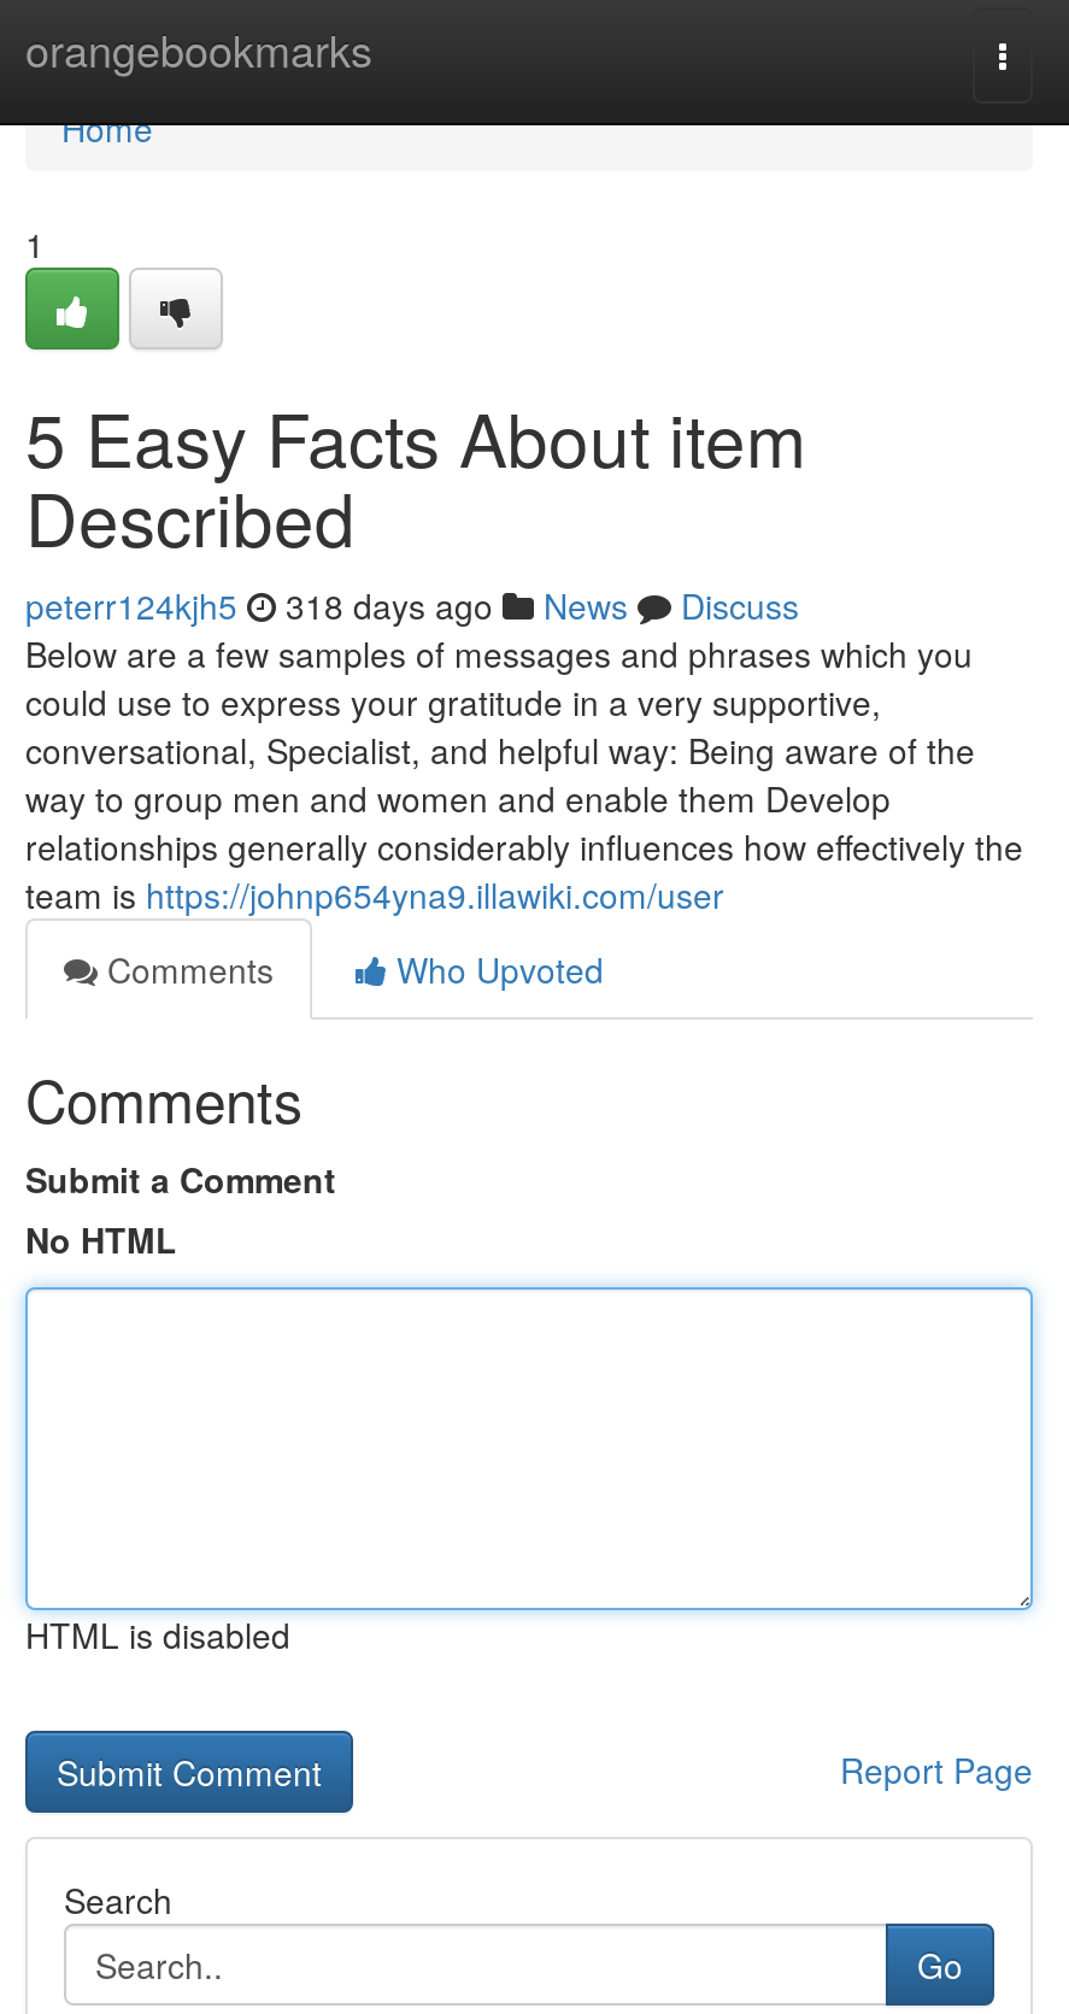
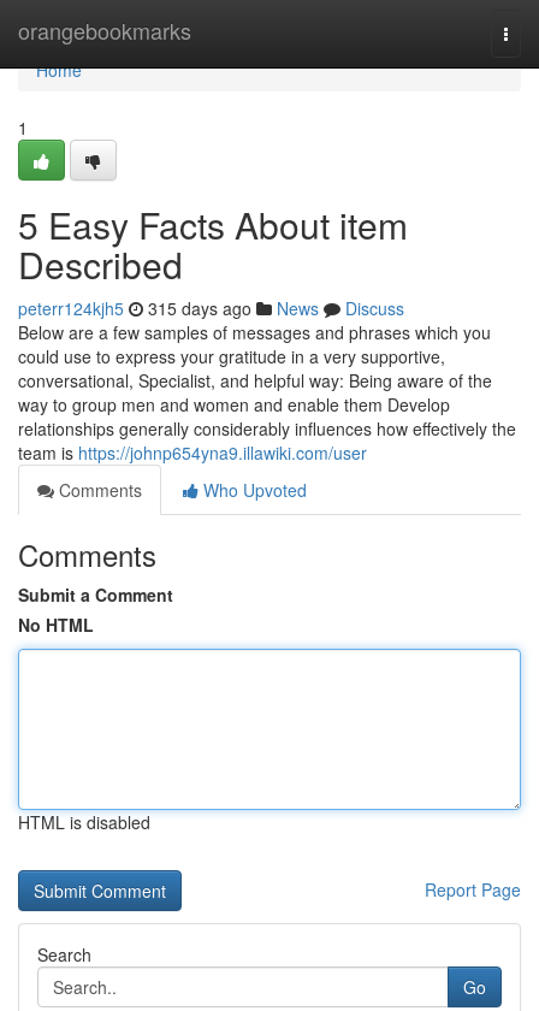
[25,581,799,629] peterr124kjh5 318 days ago News Discuss -> [18,296,404,320] peterr124kjh5 315 days ago News Discuss

